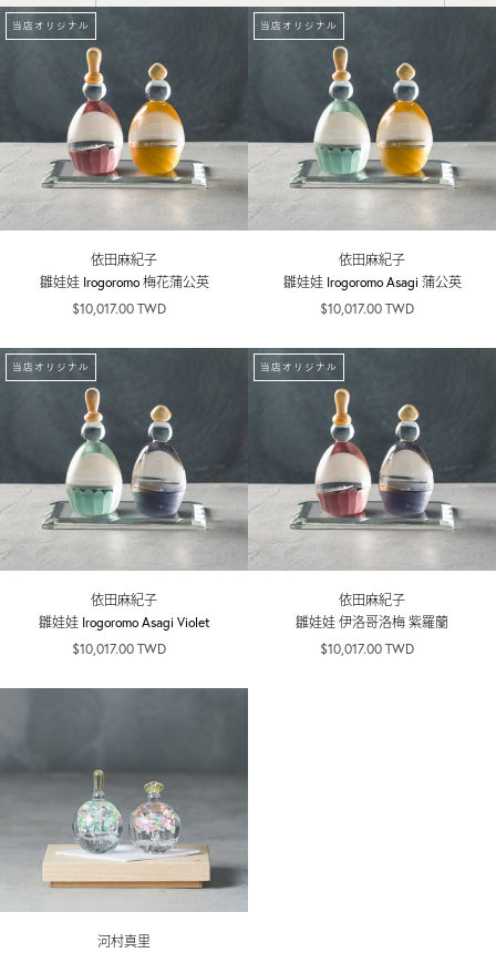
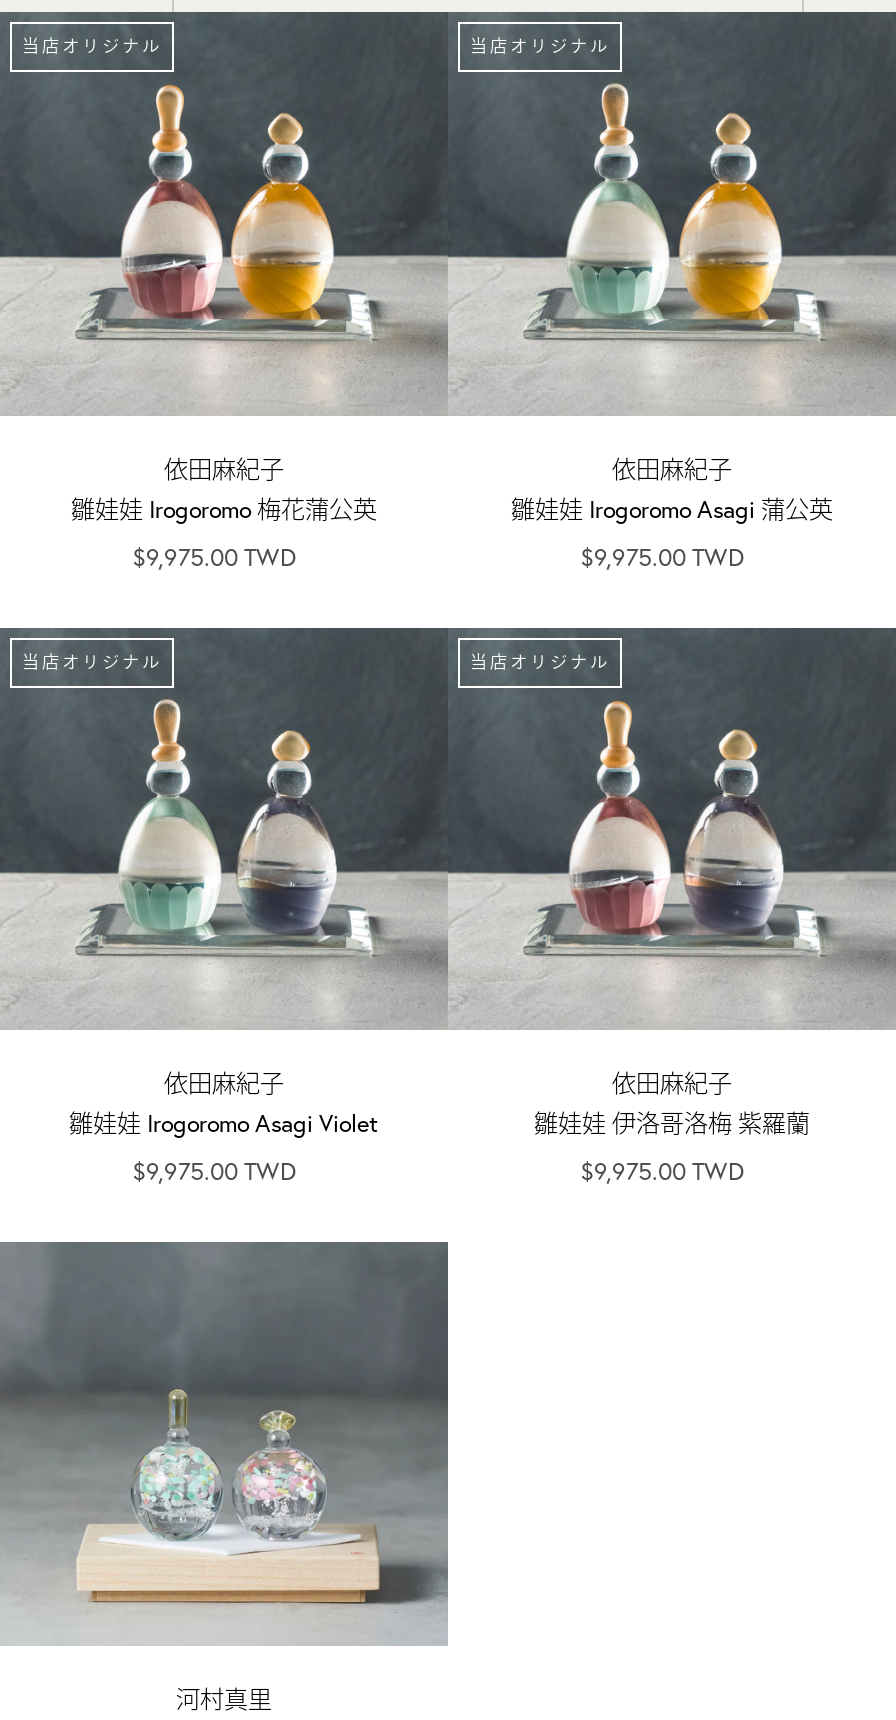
[71,300,166,316] $10,017.00 TWD -> [132,541,296,571] $9,975.00 TWD
[319,300,414,316] $10,017.00 TWD -> [580,541,744,571] $9,975.00 TWD
[71,641,166,657] $10,017.00 TWD -> [132,1156,296,1186] $9,975.00 TWD
[319,641,414,657] $10,017.00 TWD -> [580,1156,744,1186] $9,975.00 TWD

